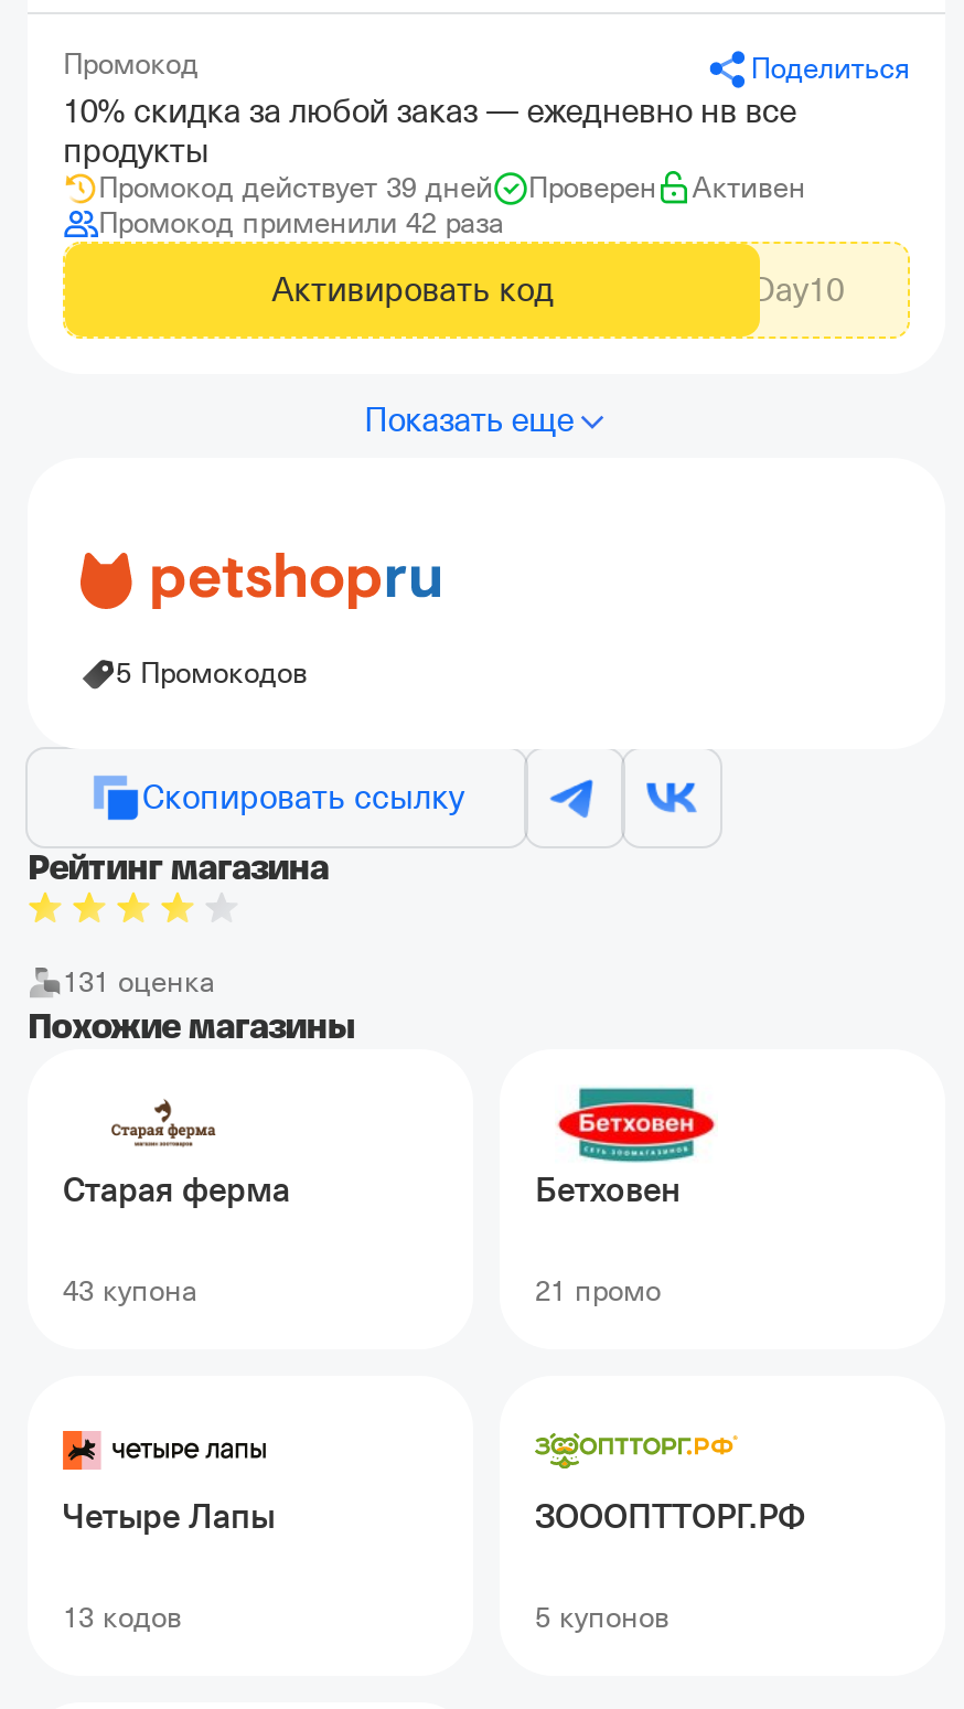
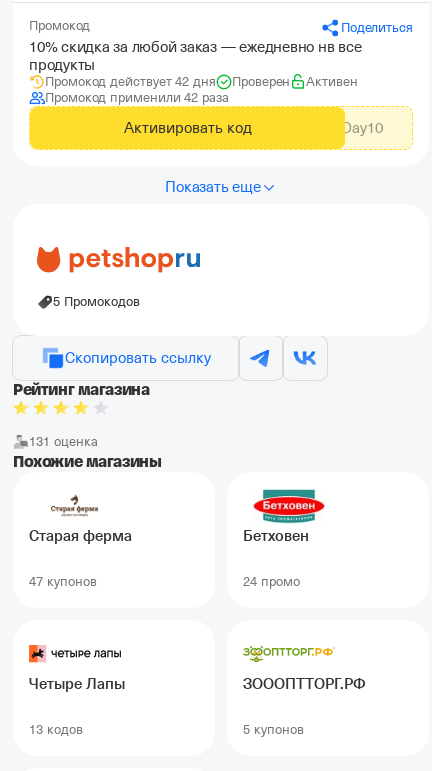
[98,171,493,204] Промокод действует 39 дней -> [45,74,216,89] Промокод действует 42 дня
[63,1274,197,1307] 43 купонa -> [29,574,97,589] 47 купонов
[535,1274,661,1307] 21 промо -> [243,574,300,589] 24 промо

